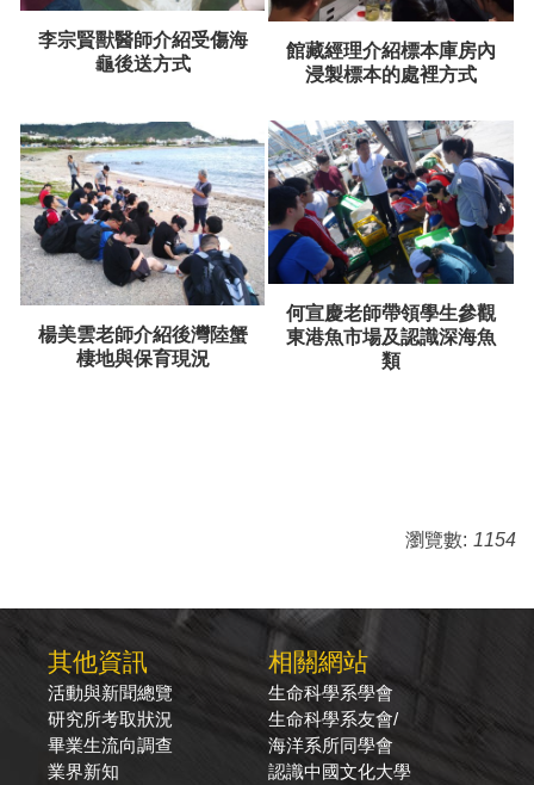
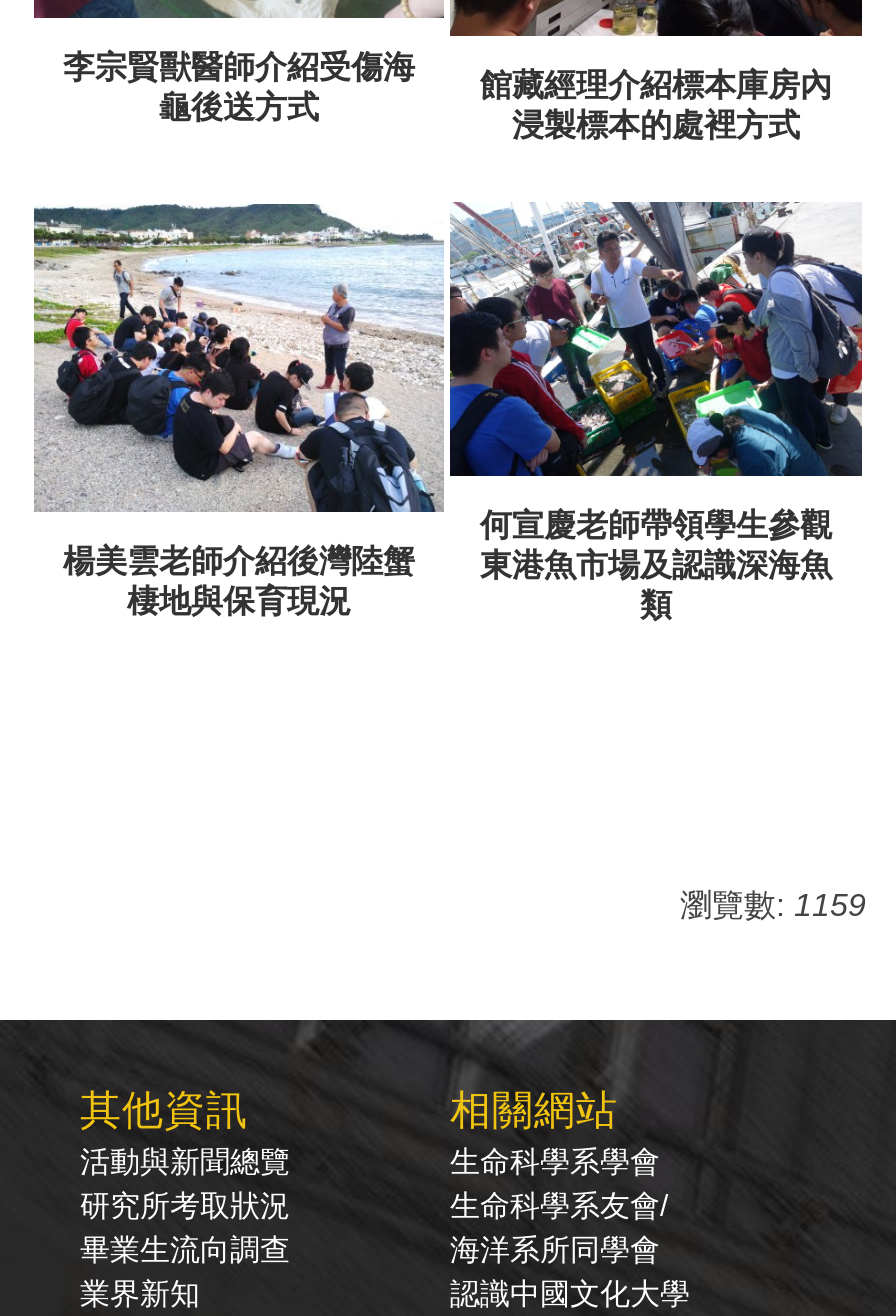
[405,529,516,549] 瀏覽數: 1154 -> [680,887,866,921] 瀏覽數: 1159

